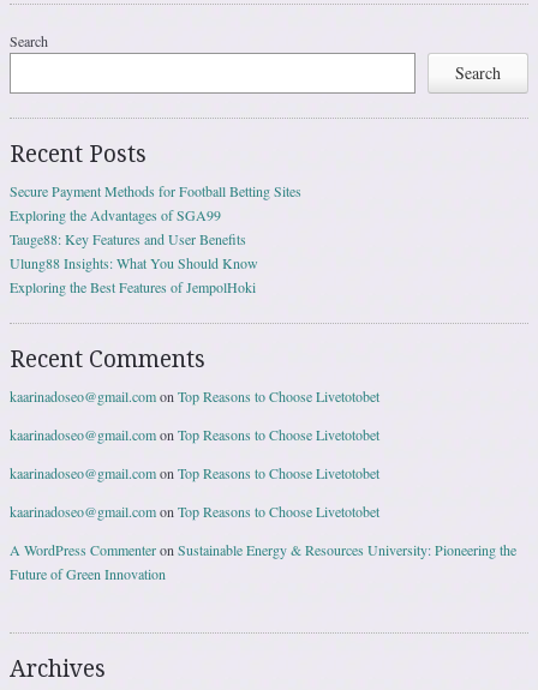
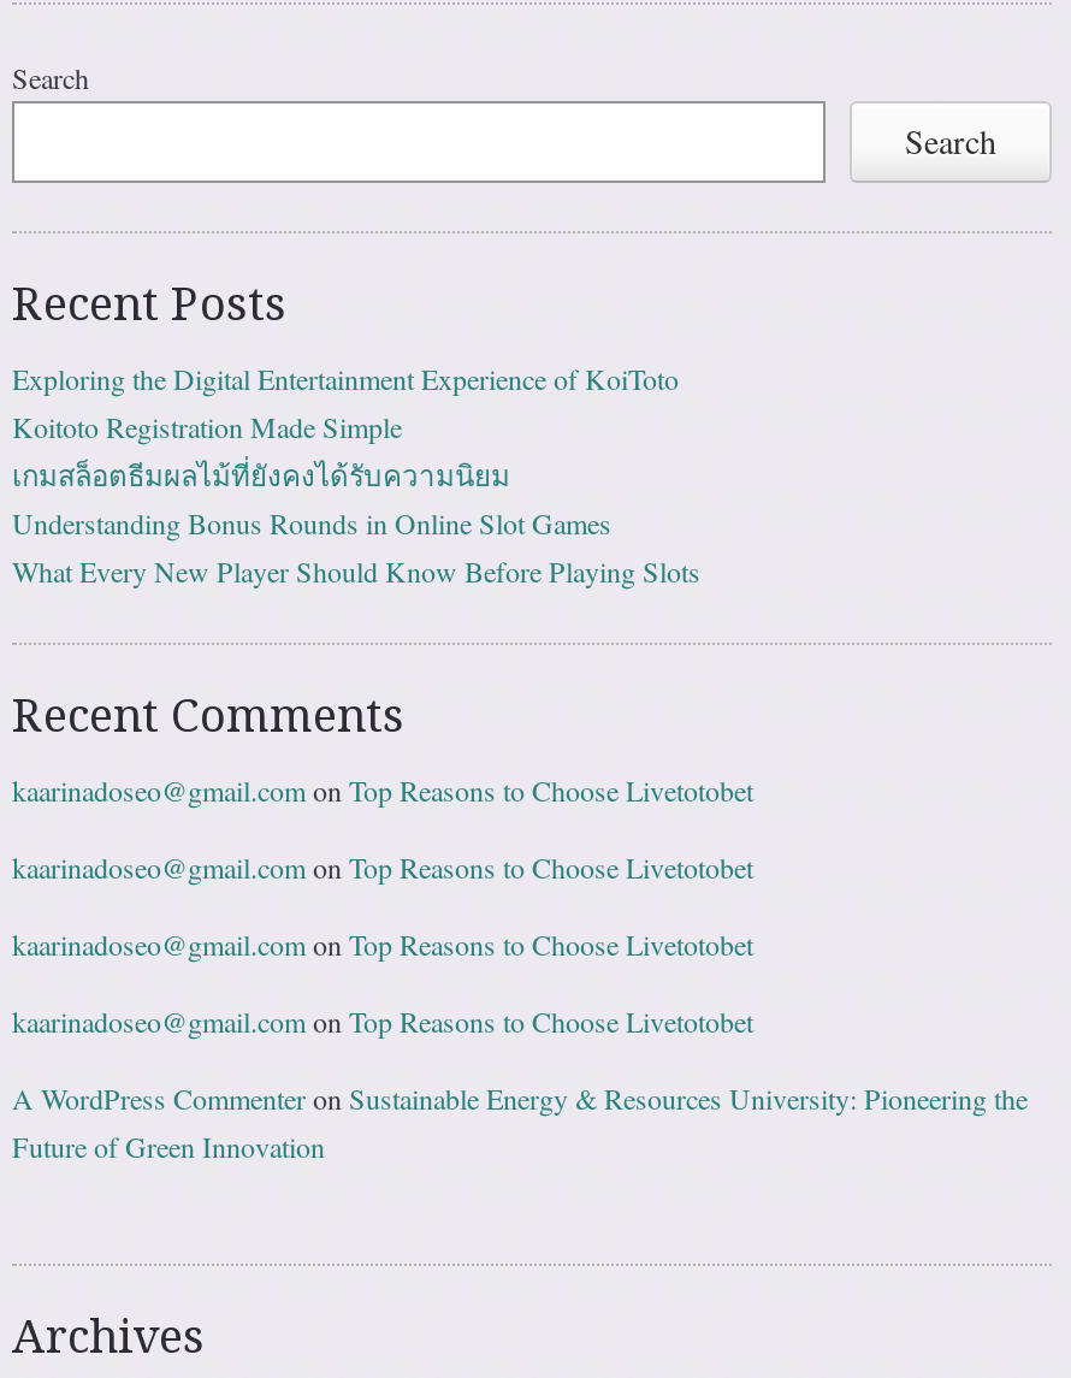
[10,181,301,296] Secure Payment Methods for Football Betting Sites | Exploring the Advantages of SGA99 | Tauge88: Key Features and User Benefits | Ulung88 Insights: What You Should Know | Exploring the Best Features of JempolHoki -> [12,359,700,590] Exploring the Digital Entertainment Experience of KoiToto | Koitoto Registration Made Simple | เกมสล็อตธีมผลไม้ที่ยังคงได้รับความนิยม | Understanding Bonus Rounds in Online Slot Games | What Every New Player Should Know Before Playing Slots

